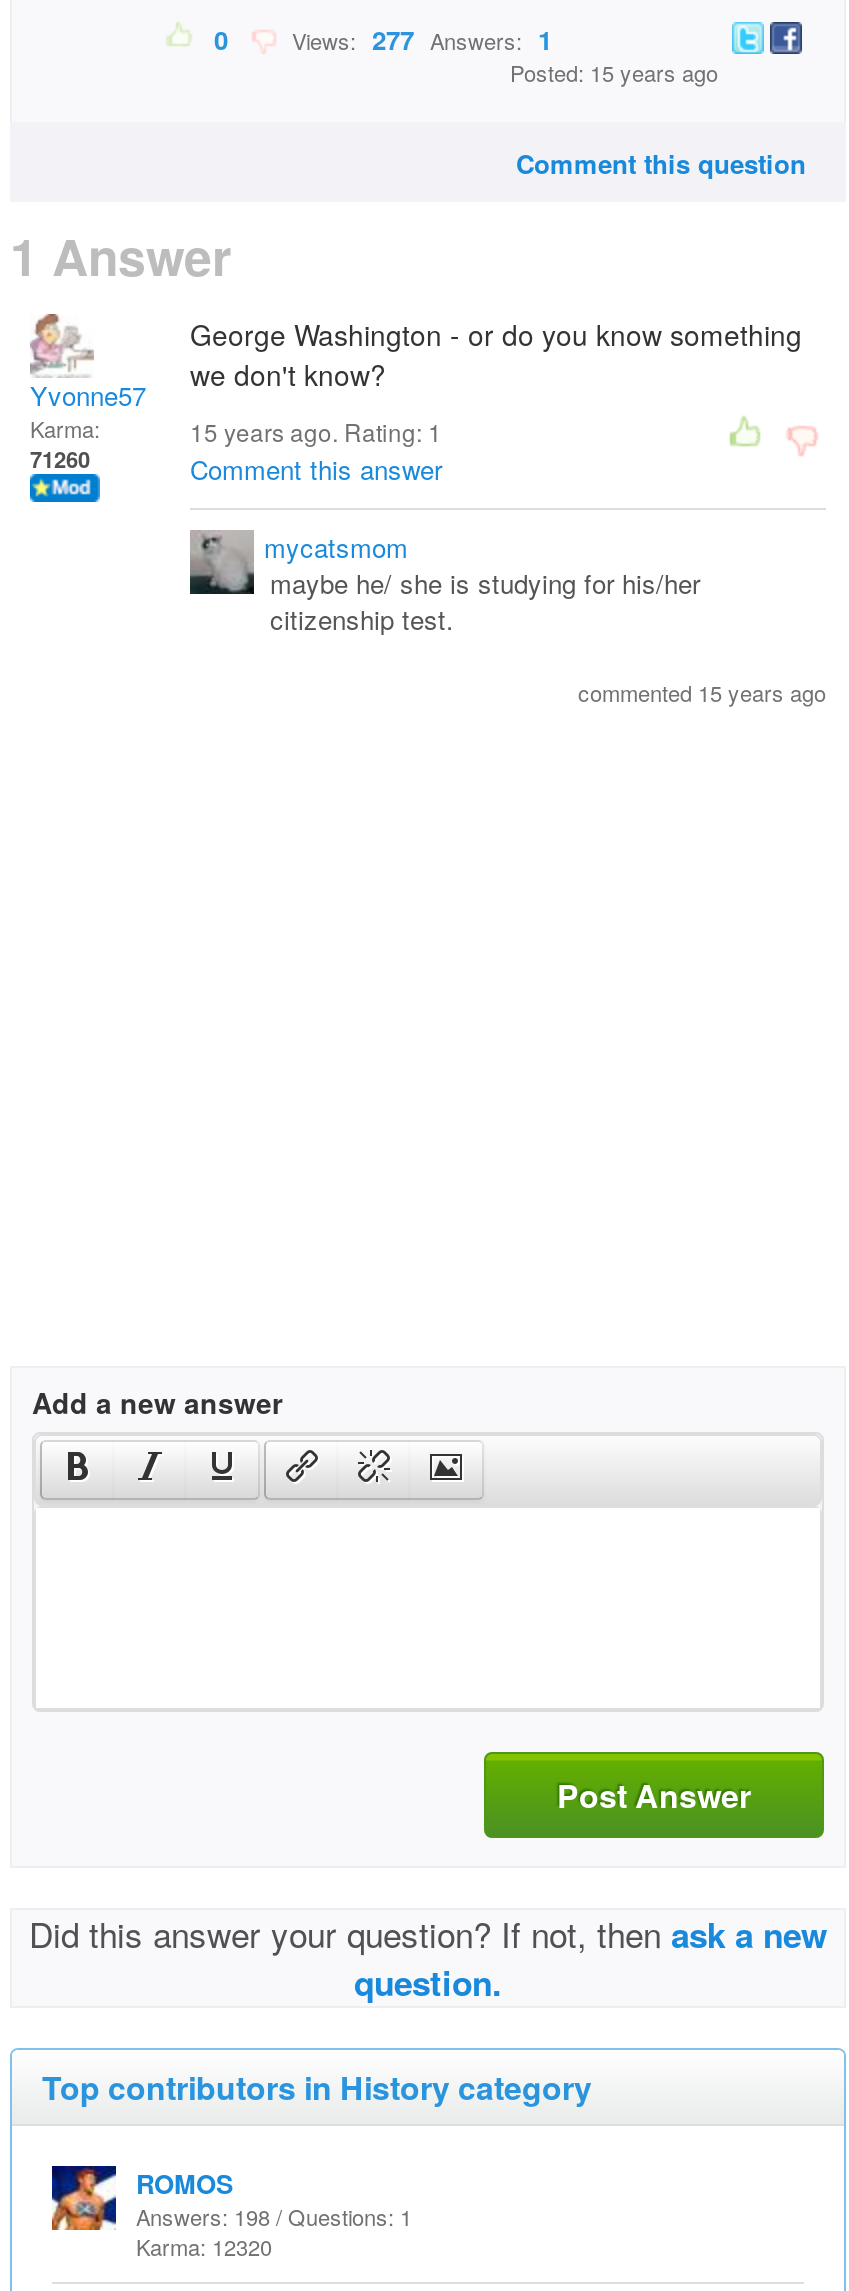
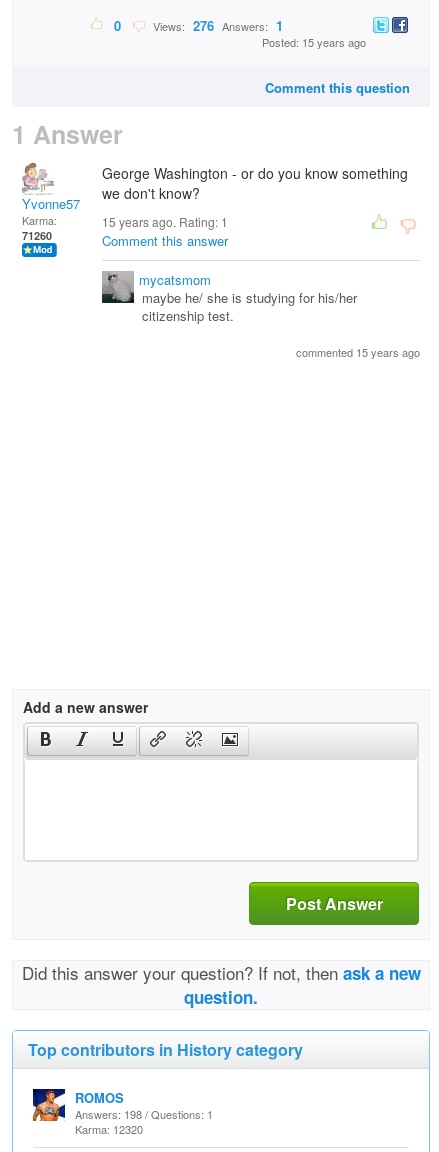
[280,20,552,58] Views: 277 Answers: 1 -> [147,16,283,35] Views: 276 Answers: 1

